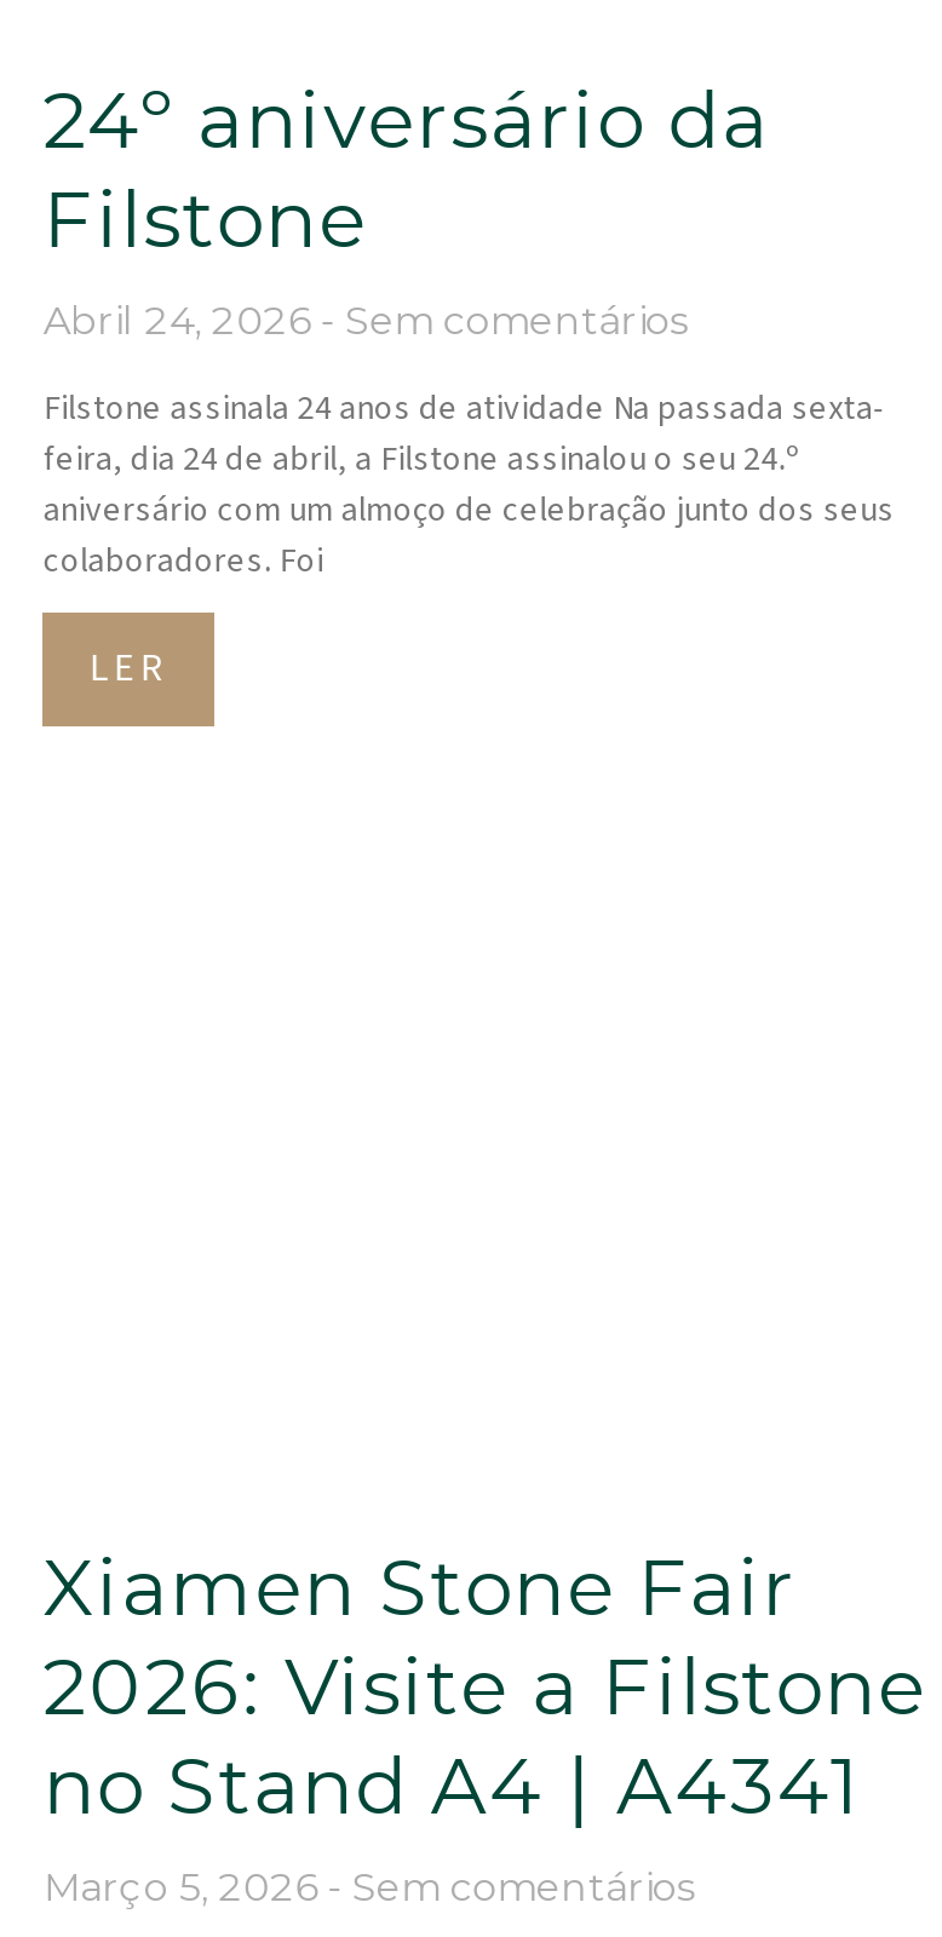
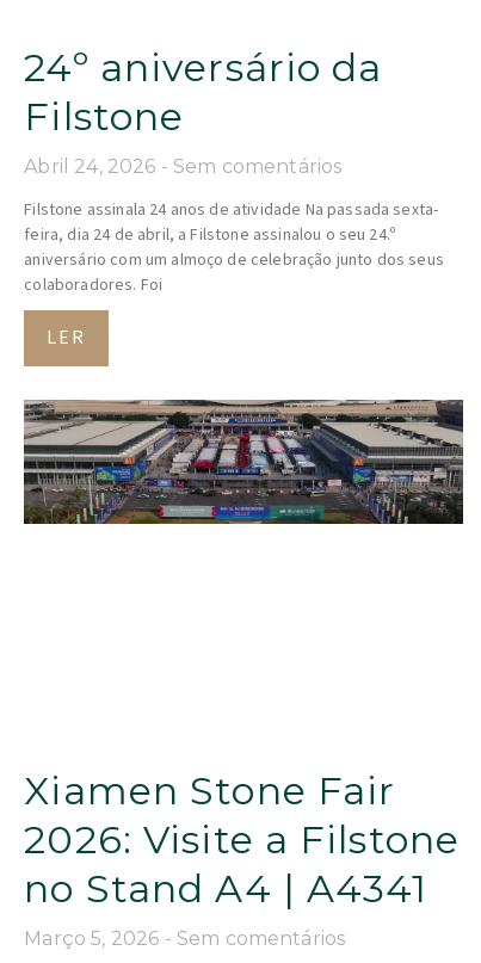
none -> [23,399,464,525] [image]

